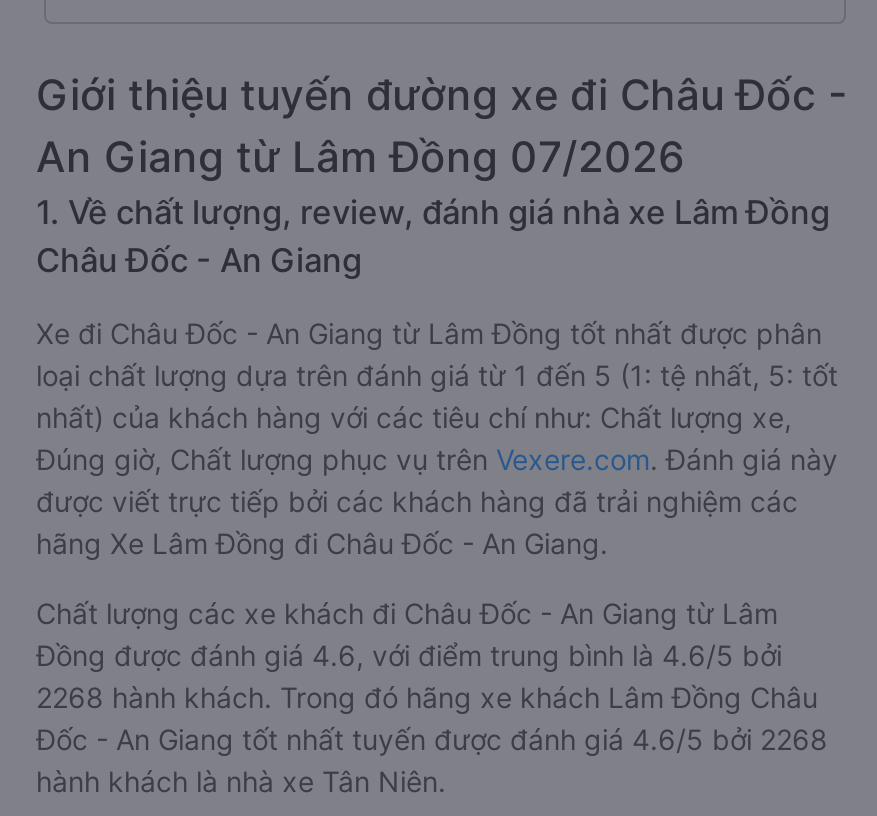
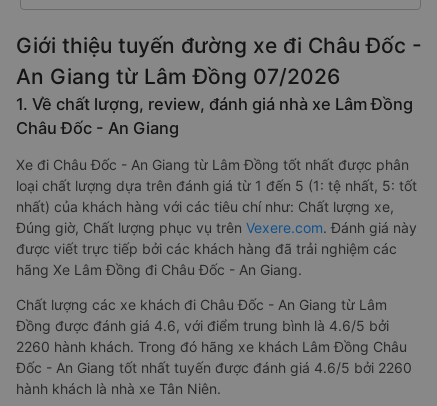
[36,680,818,714] 2268 hành khách. Trong đó hãng xe khách Lâm Đồng Châu -> [16,338,407,355] 2260 hành khách. Trong đó hãng xe khách Lâm Đồng Châu
[36,722,828,756] Đốc - An Giang tốt nhất tuyến được đánh giá 4.6/5 bởi 2268 -> [16,359,412,376] Đốc - An Giang tốt nhất tuyến được đánh giá 4.6/5 bởi 2260

